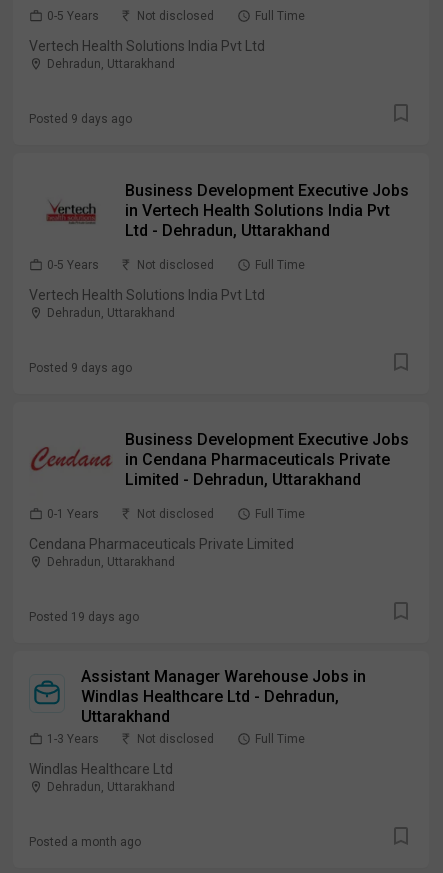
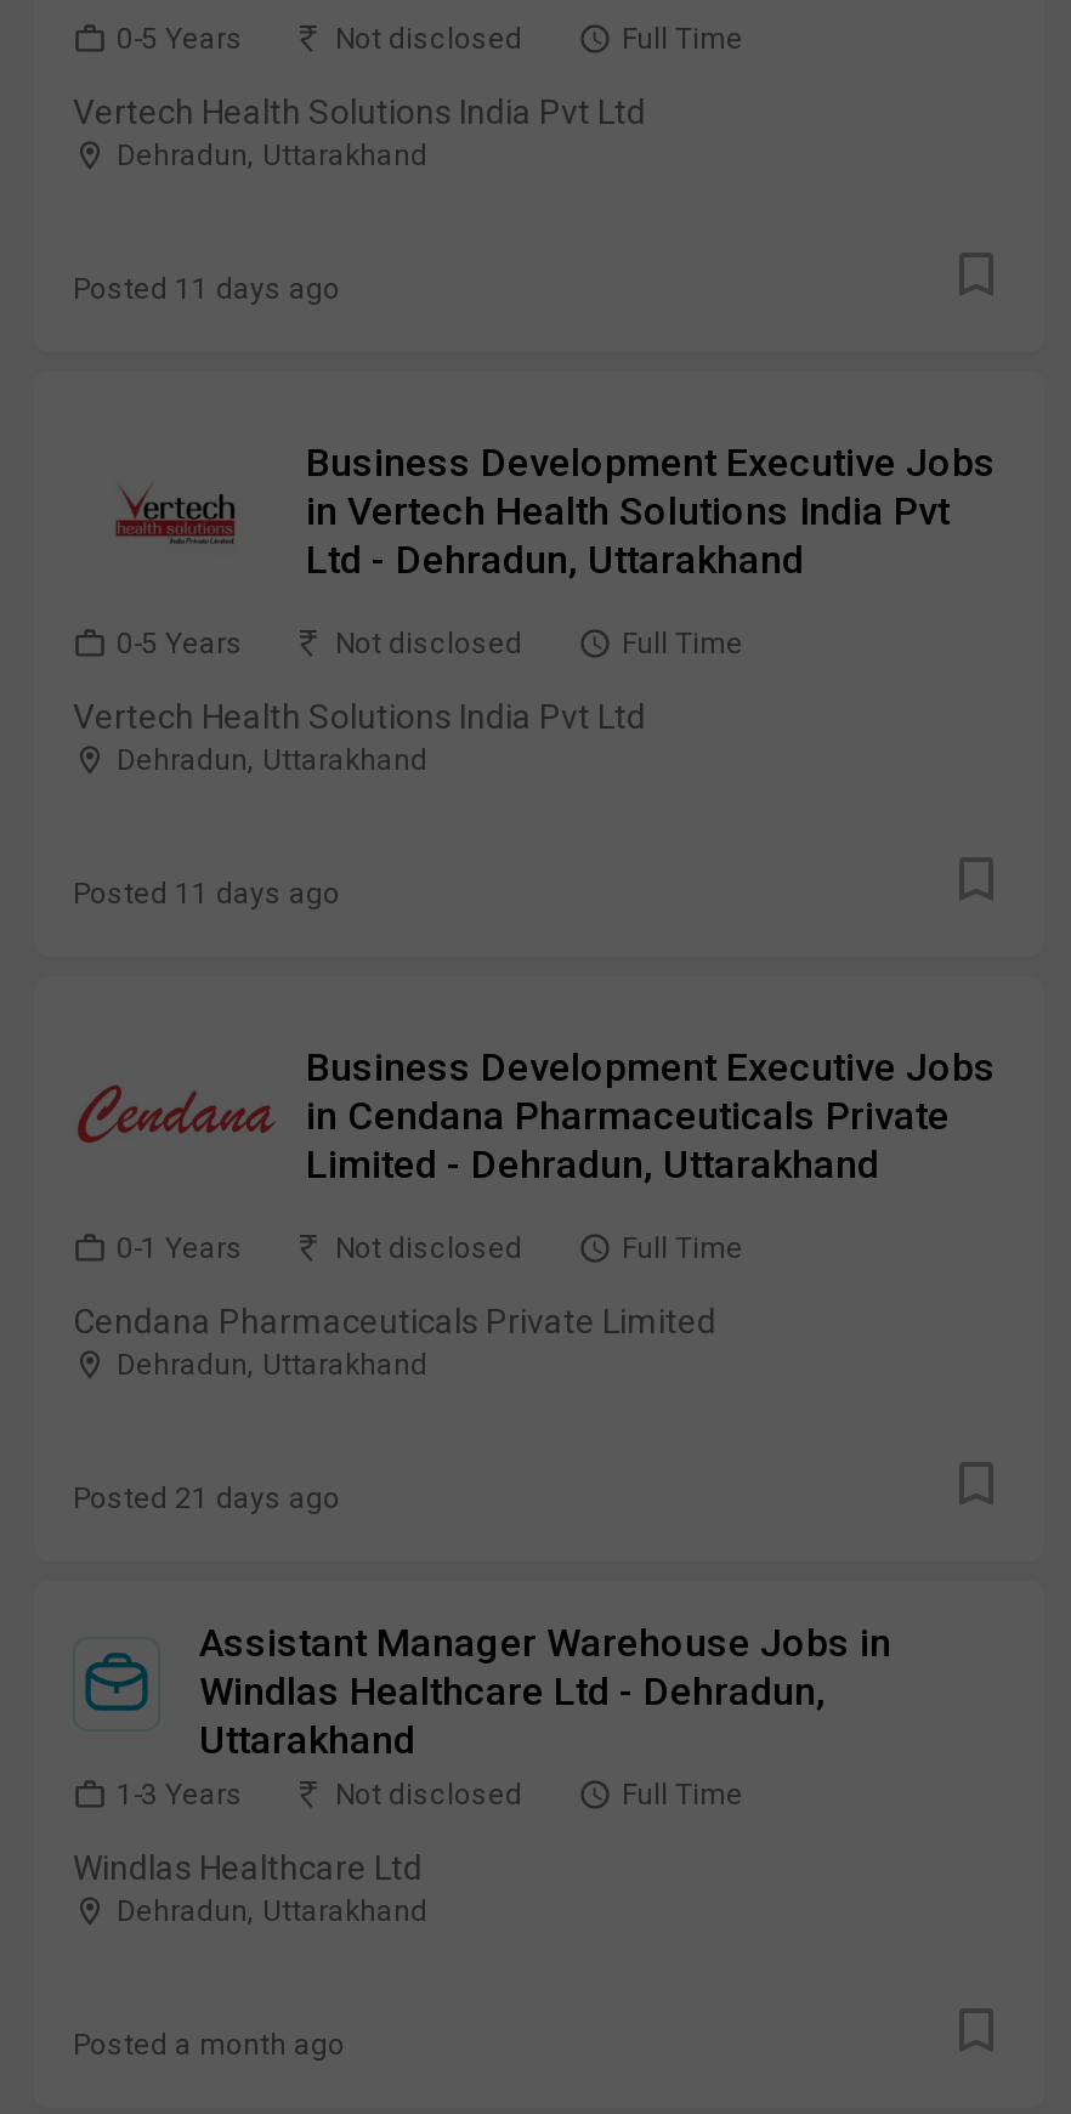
[29,112,132,126] Posted 9 days ago -> [73,272,340,306] Posted 11 days ago
[29,361,132,375] Posted 9 days ago -> [73,877,340,911] Posted 11 days ago
[29,610,139,624] Posted 19 days ago -> [73,1481,340,1515] Posted 21 days ago

